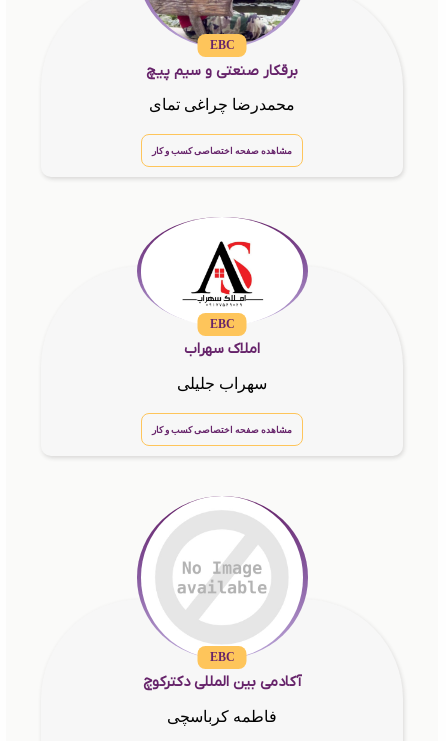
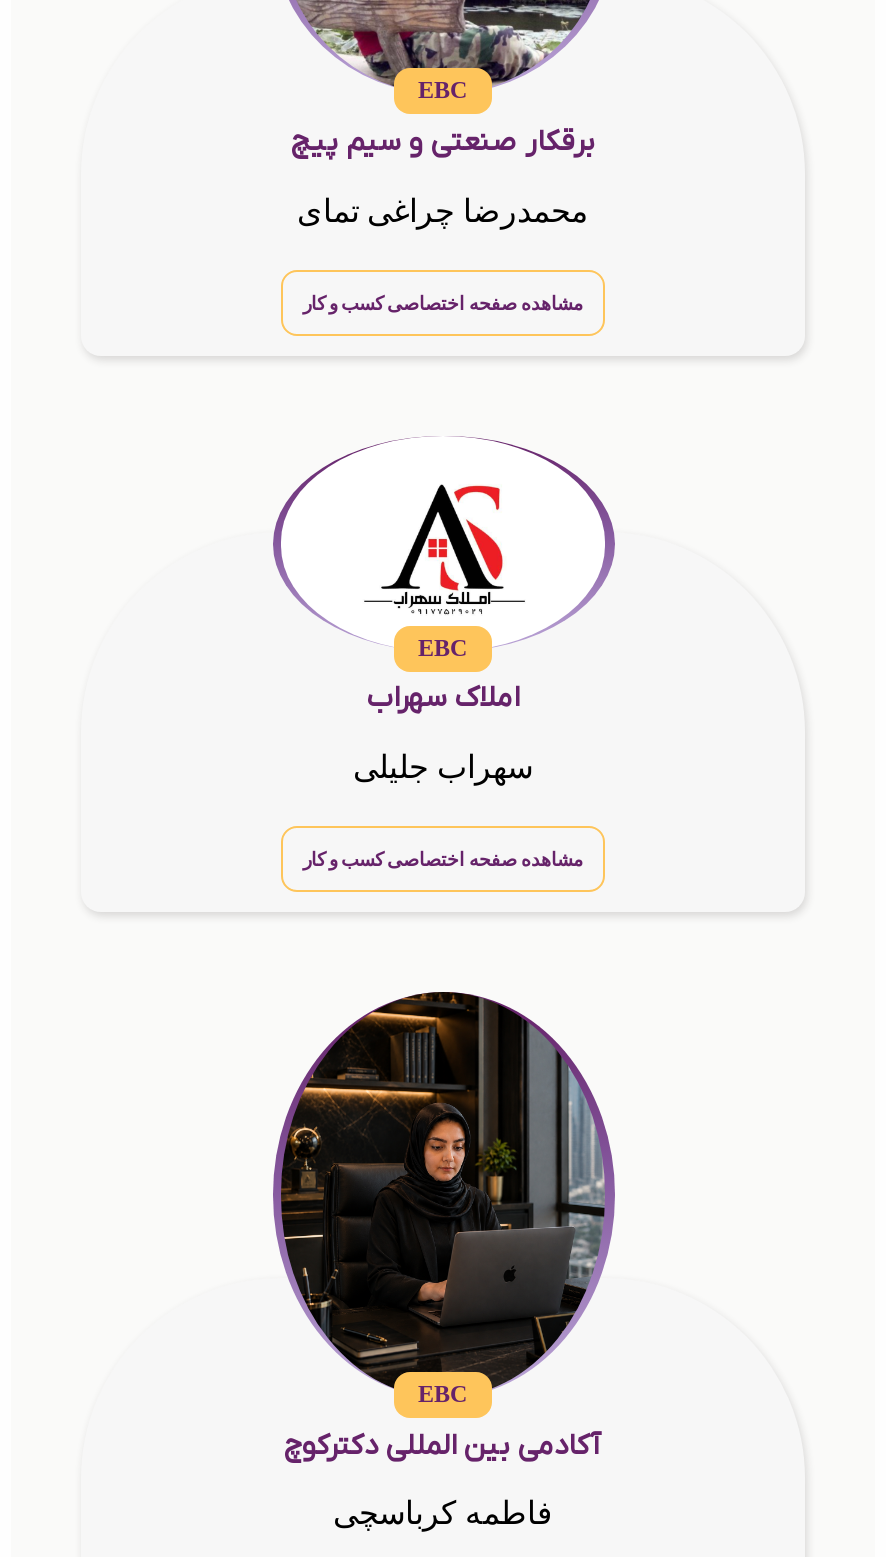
[137,496,308,654] [image] -> [271,990,617,1390] [image]

